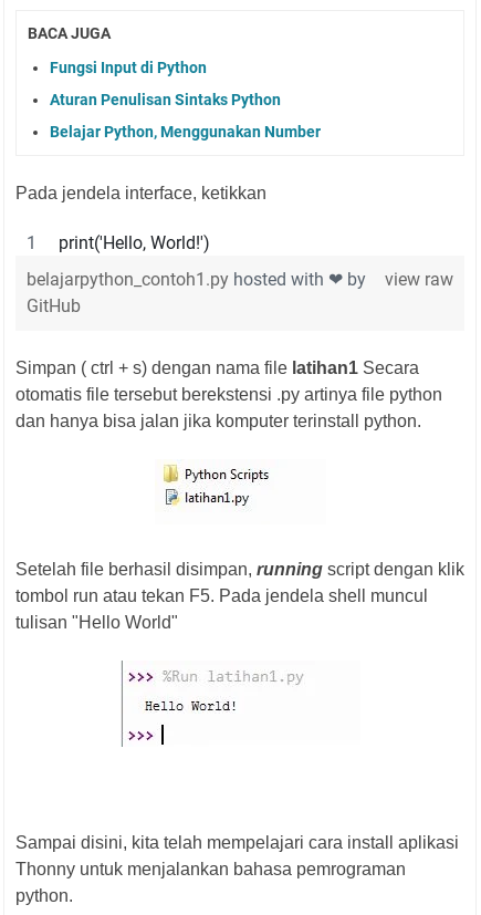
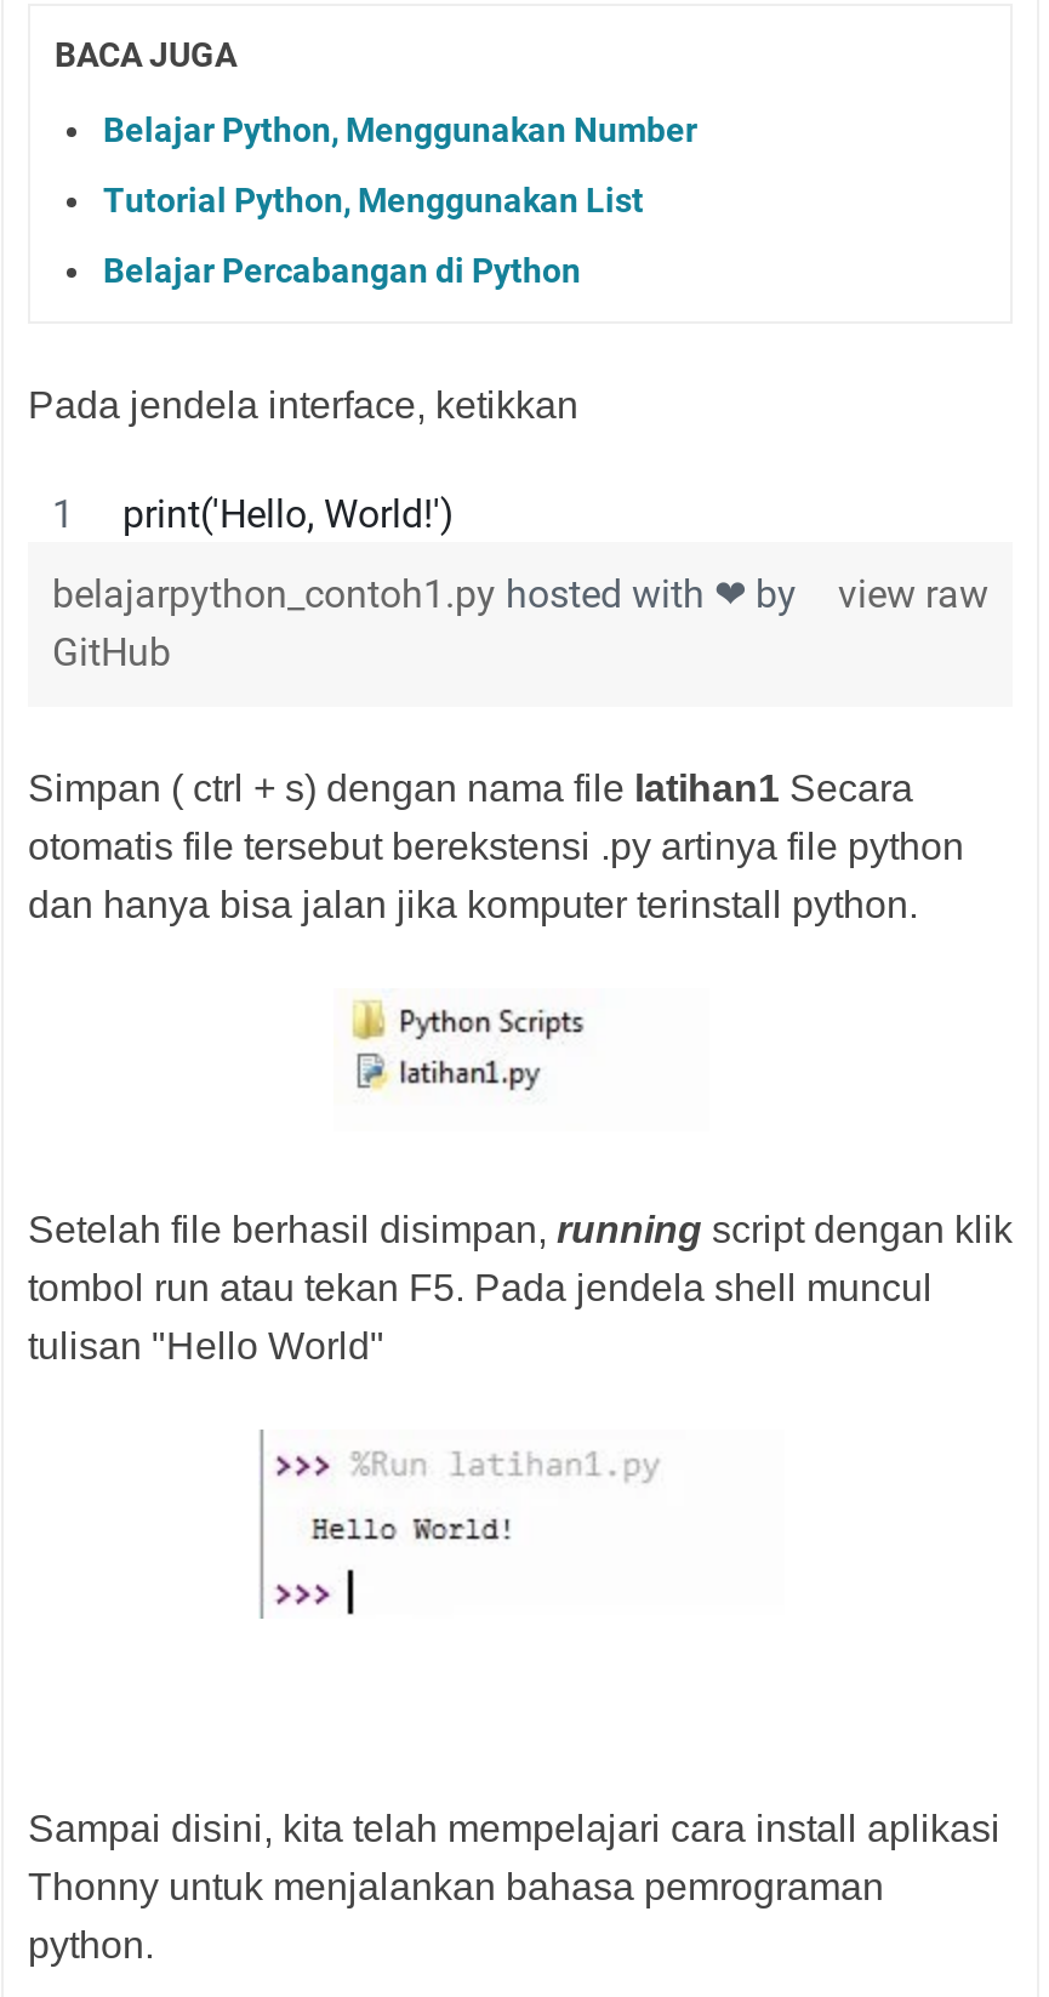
[50,59,281,108] Fungsi Input di Python | Aturan Penulisan Sintaks Python -> none
moved [50,123,321,140] -> [103,110,697,149]: Belajar Python, Menggunakan Number
none -> [103,180,644,290] Tutorial Python, Menggunakan List | Belajar Percabangan di Python

